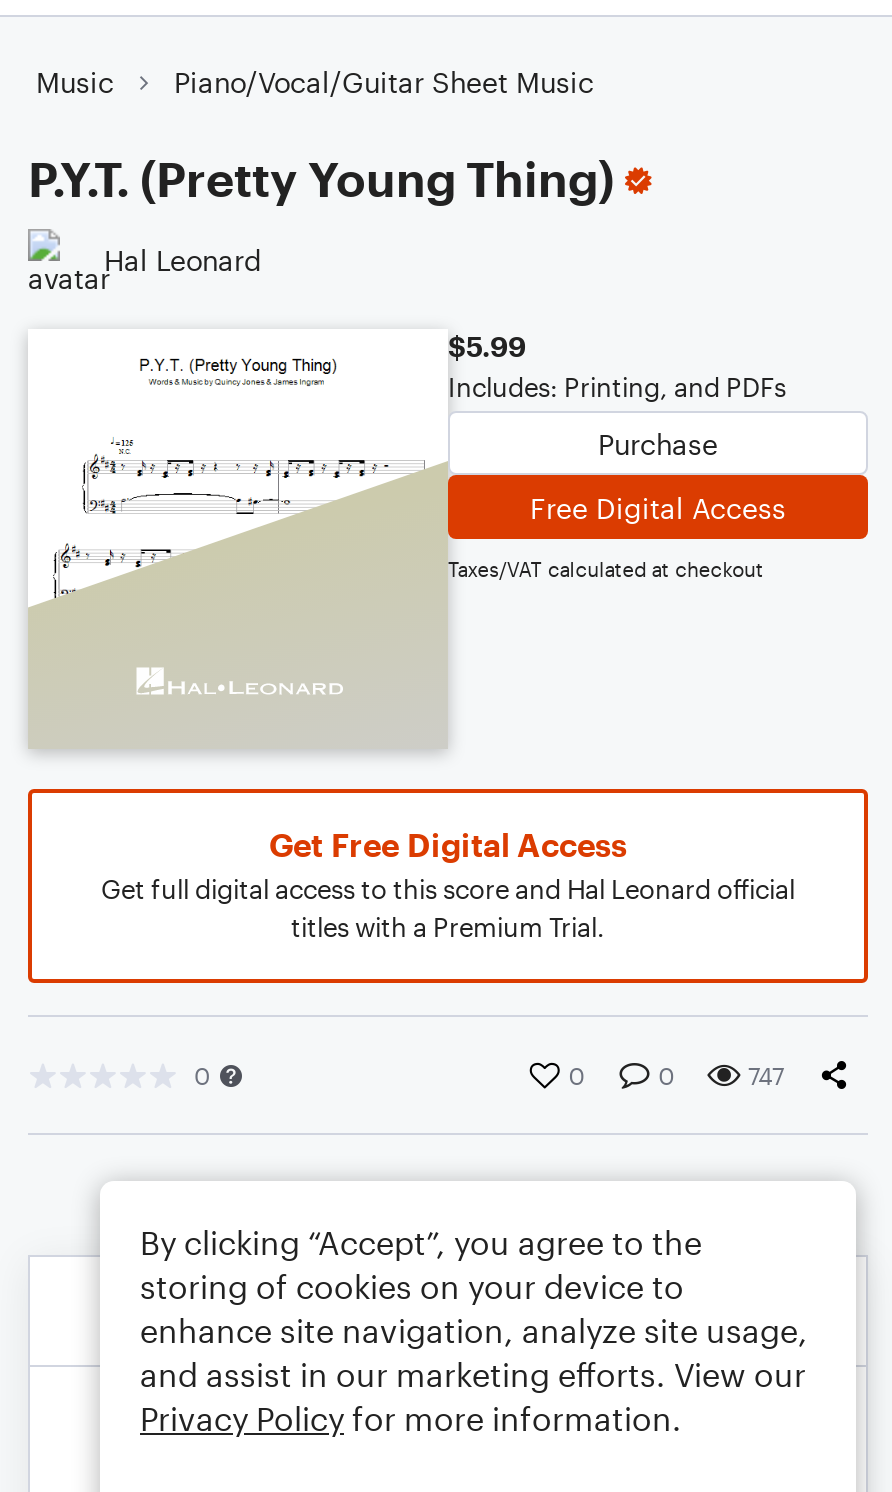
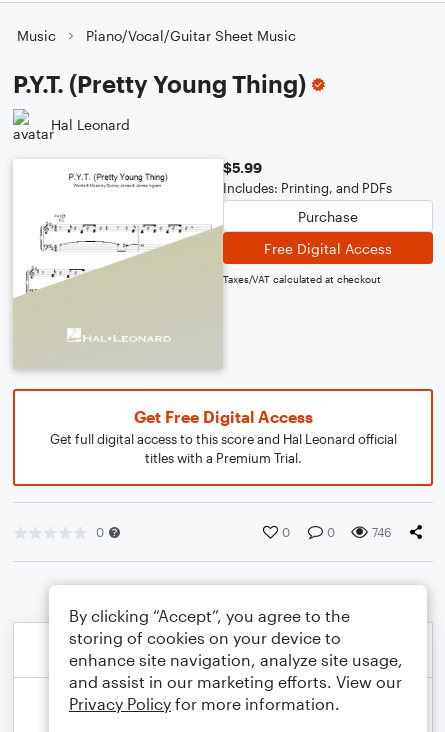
[748,1060,784,1088] 747 -> [372,524,391,538] 746

